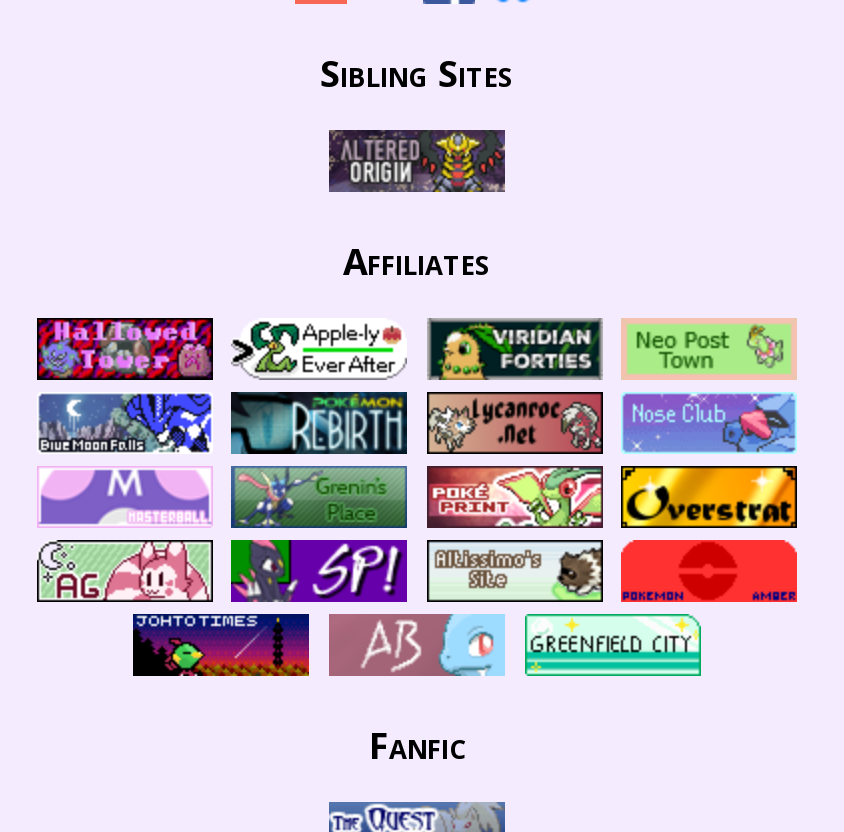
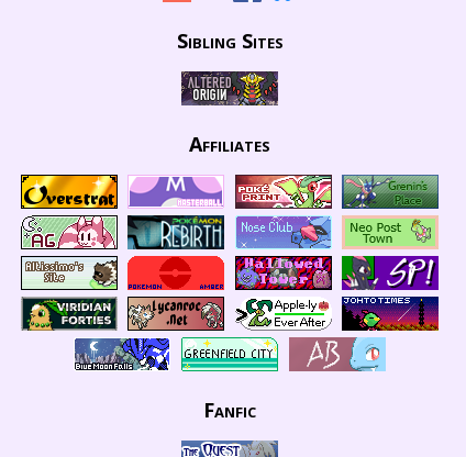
[37,318,799,678] [image] -> [20,174,440,372] [image]

